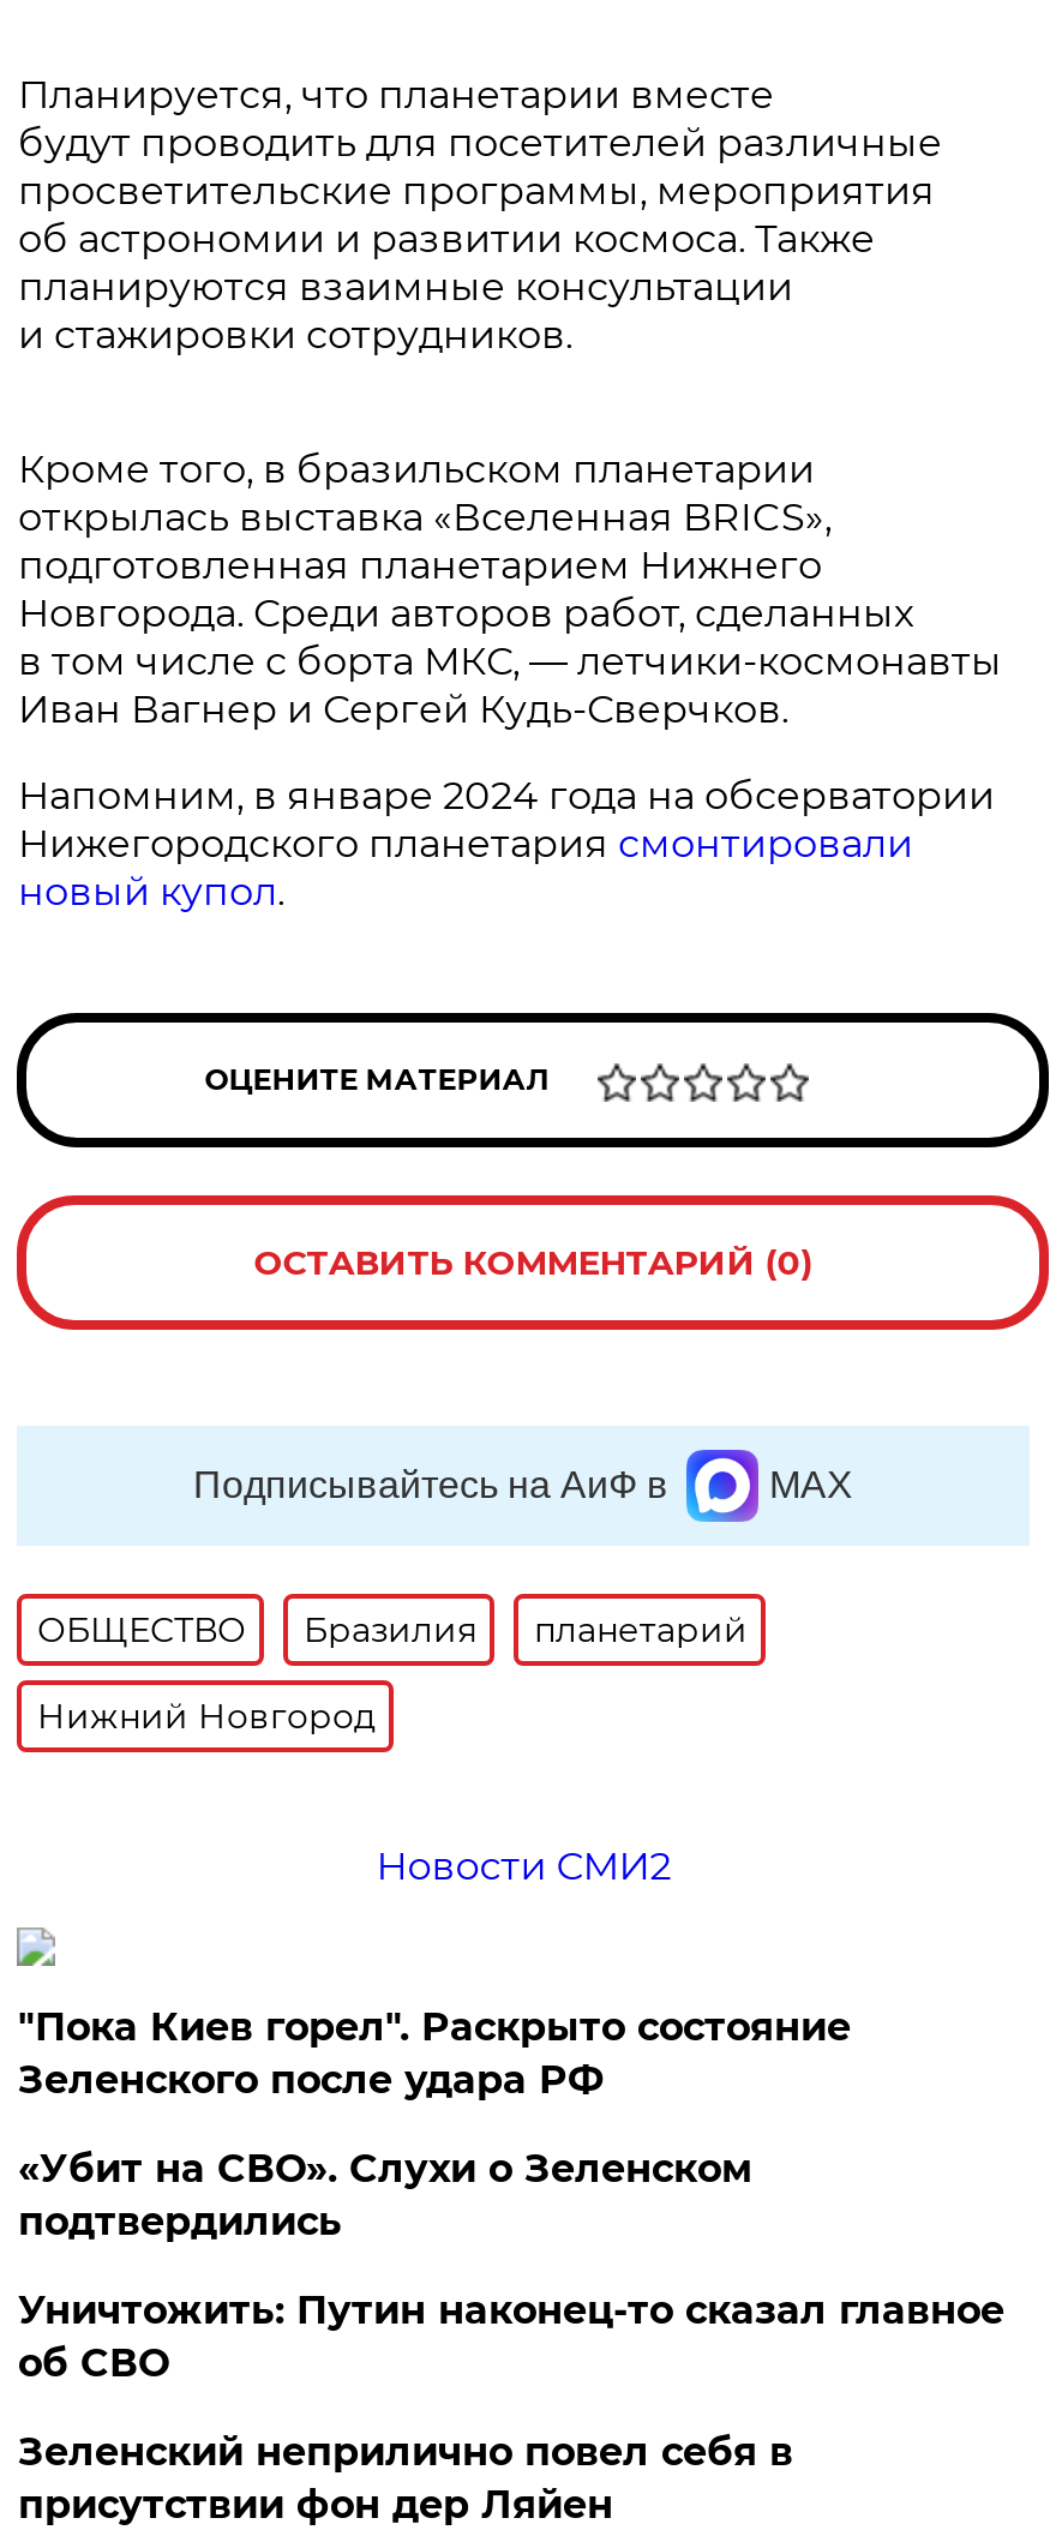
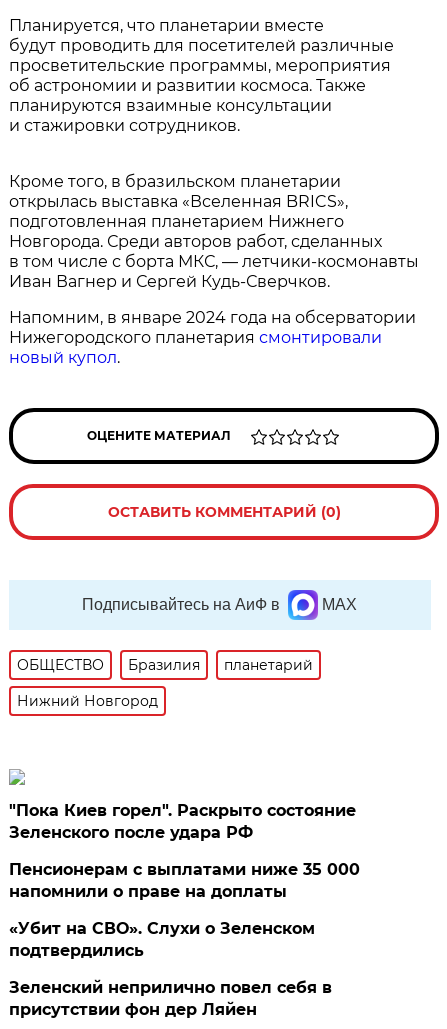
[376,1843,671,1889] Новости СМИ2 -> none
none -> [9,860,360,901] Пенсионерам с выплатами ниже 35 000 | напомнили о праве на доплаты
moved [18,2146,752,2244] -> [9,919,315,960]: «Убит на СВО». Слухи о Зеленском | подтвердились
[18,2288,1004,2386] Уничтожить: Путин наконец-то сказал главное | об СВО -> none

